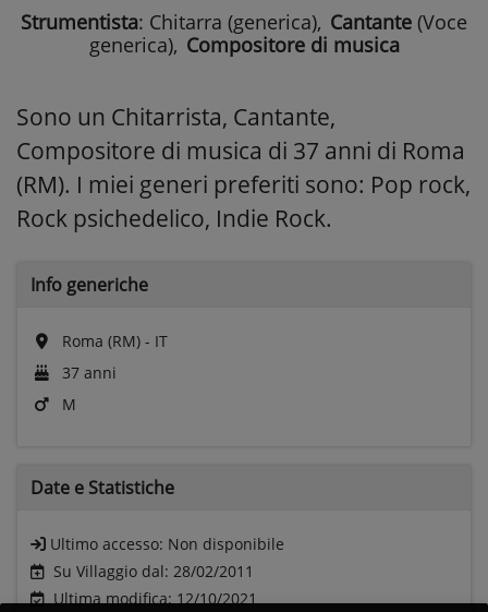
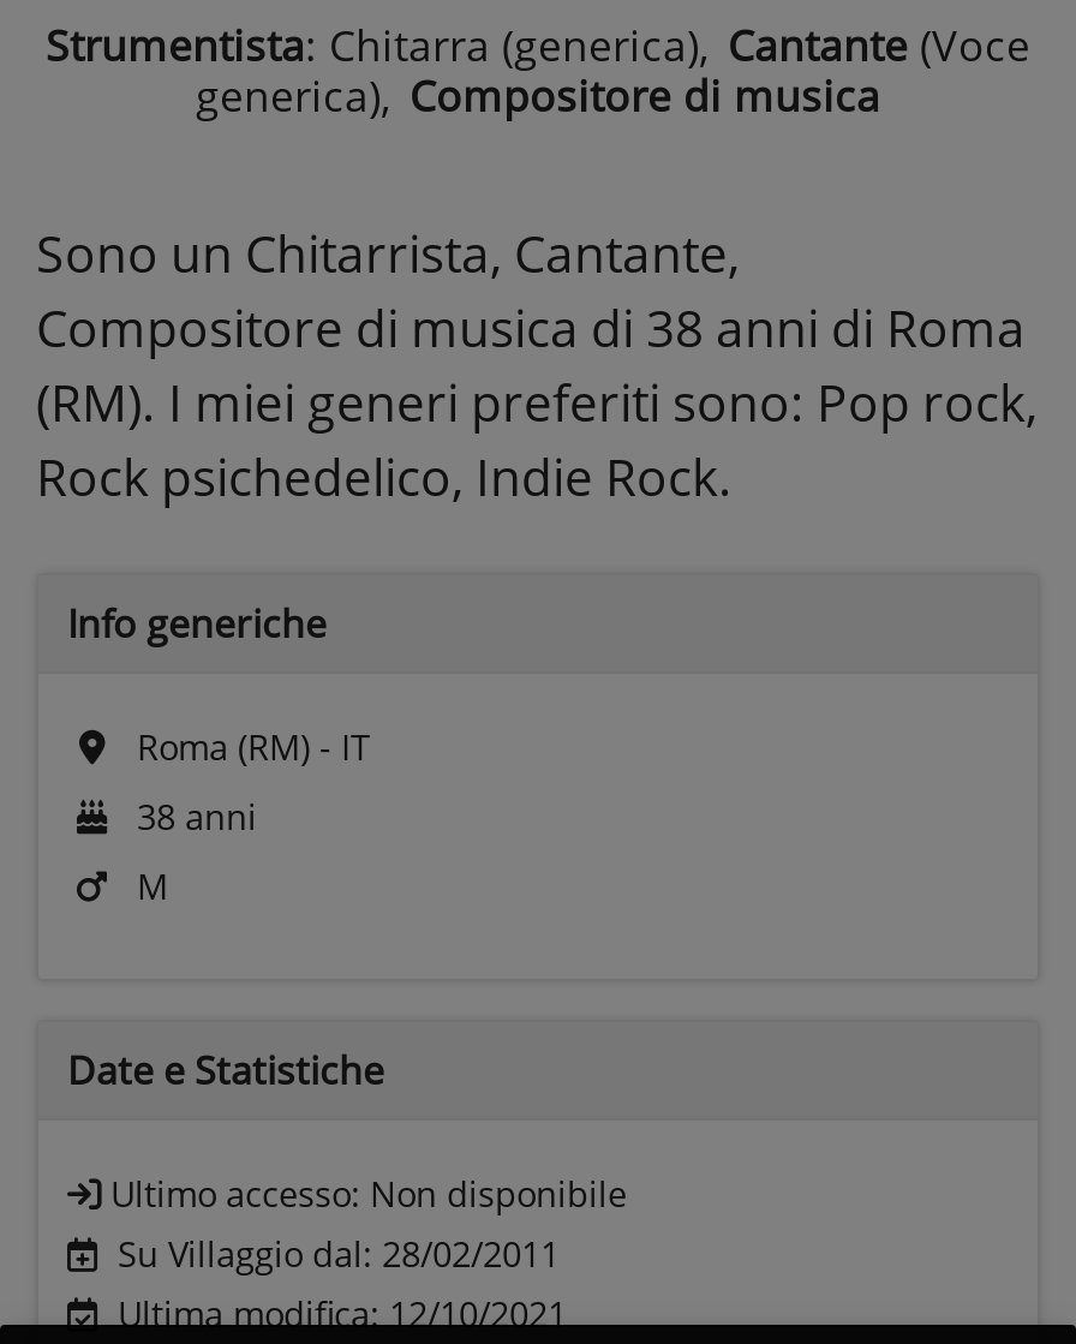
[16,135,465,165] Compositore di musica di 37 anni di Roma -> [36,293,1026,361] Compositore di musica di 38 anni di Roma
[58,362,117,382] 37 anni -> [127,793,257,839] 38 anni

